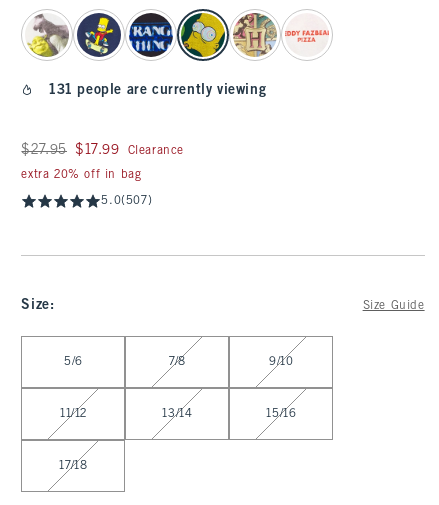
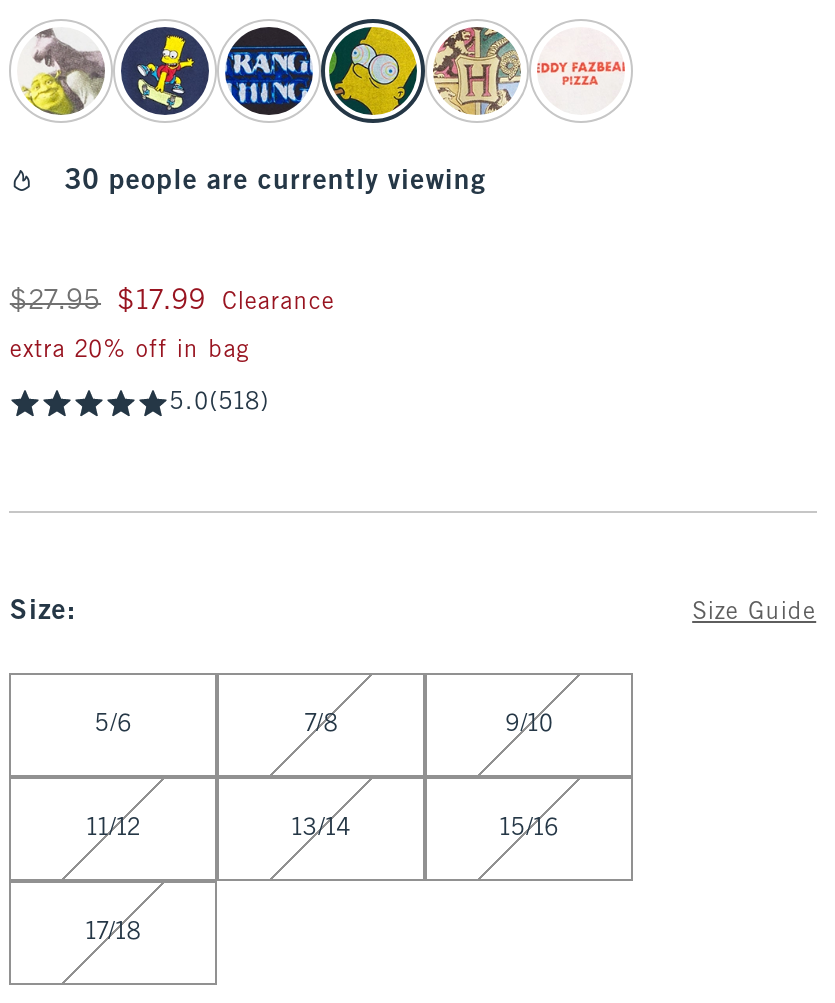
[49,84,266,97] 131 people are currently viewing -> [65,169,486,195] 30 people are currently viewing
[101,195,152,207] 5.0(507) -> [170,391,269,415] 5.0(518)

